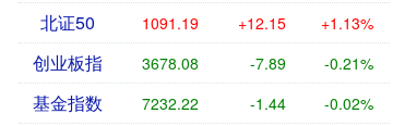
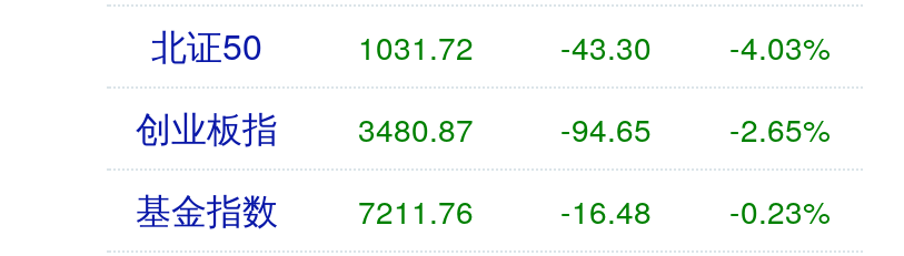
[142,12,199,33] 1091.19 -> [358,23,474,68] 1031.72
[238,12,286,33] +12.15 -> [560,23,652,68] -43.30
[321,12,373,33] +1.13% -> [729,23,830,68] -4.03%
[142,52,199,73] 3678.08 -> [358,106,474,150] 3480.87
[250,52,286,73] -7.89 -> [560,106,652,150] -94.65
[324,52,373,73] -0.21% -> [729,106,830,150] -2.65%
[142,92,199,114] 7232.22 -> [358,188,474,232] 7211.76
[250,92,286,114] -1.44 -> [560,188,652,232] -16.48
[324,92,373,114] -0.02% -> [729,188,830,232] -0.23%

